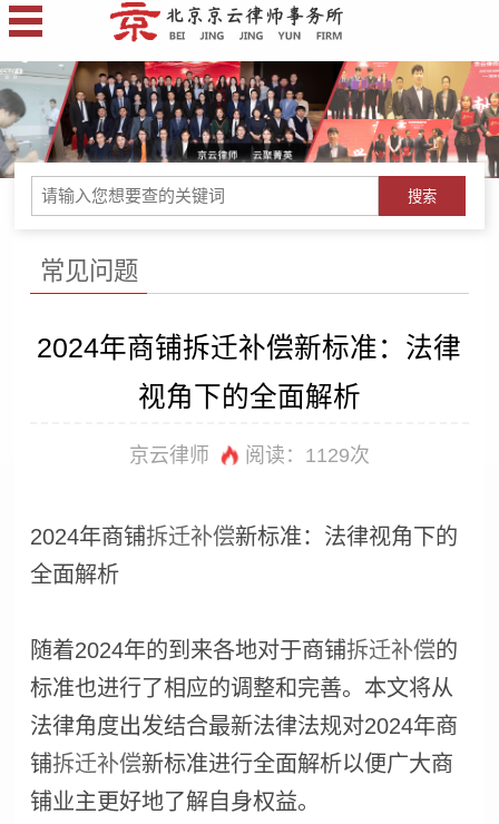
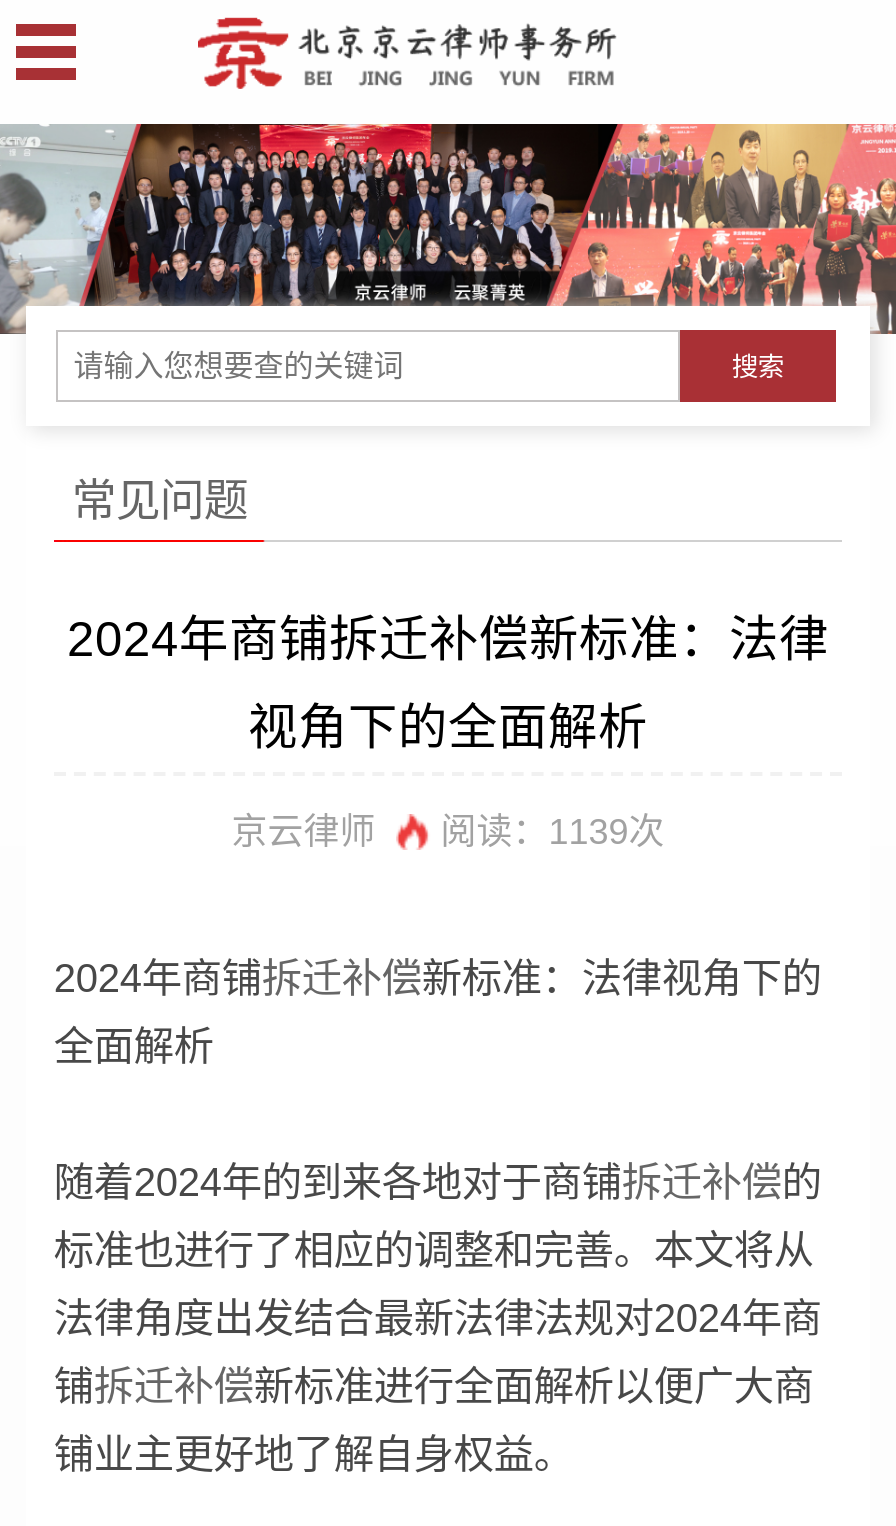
[129,445,370,467] 京云律师 阅读：1129次 -> [232,813,664,853] 京云律师 阅读：1139次

